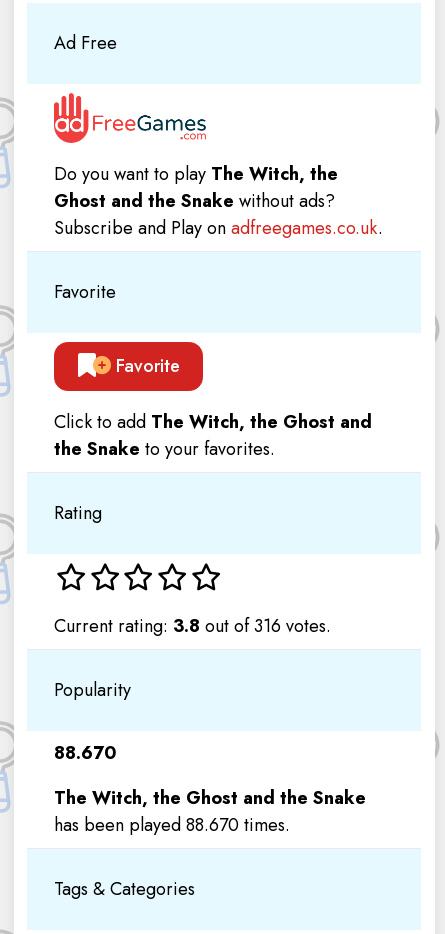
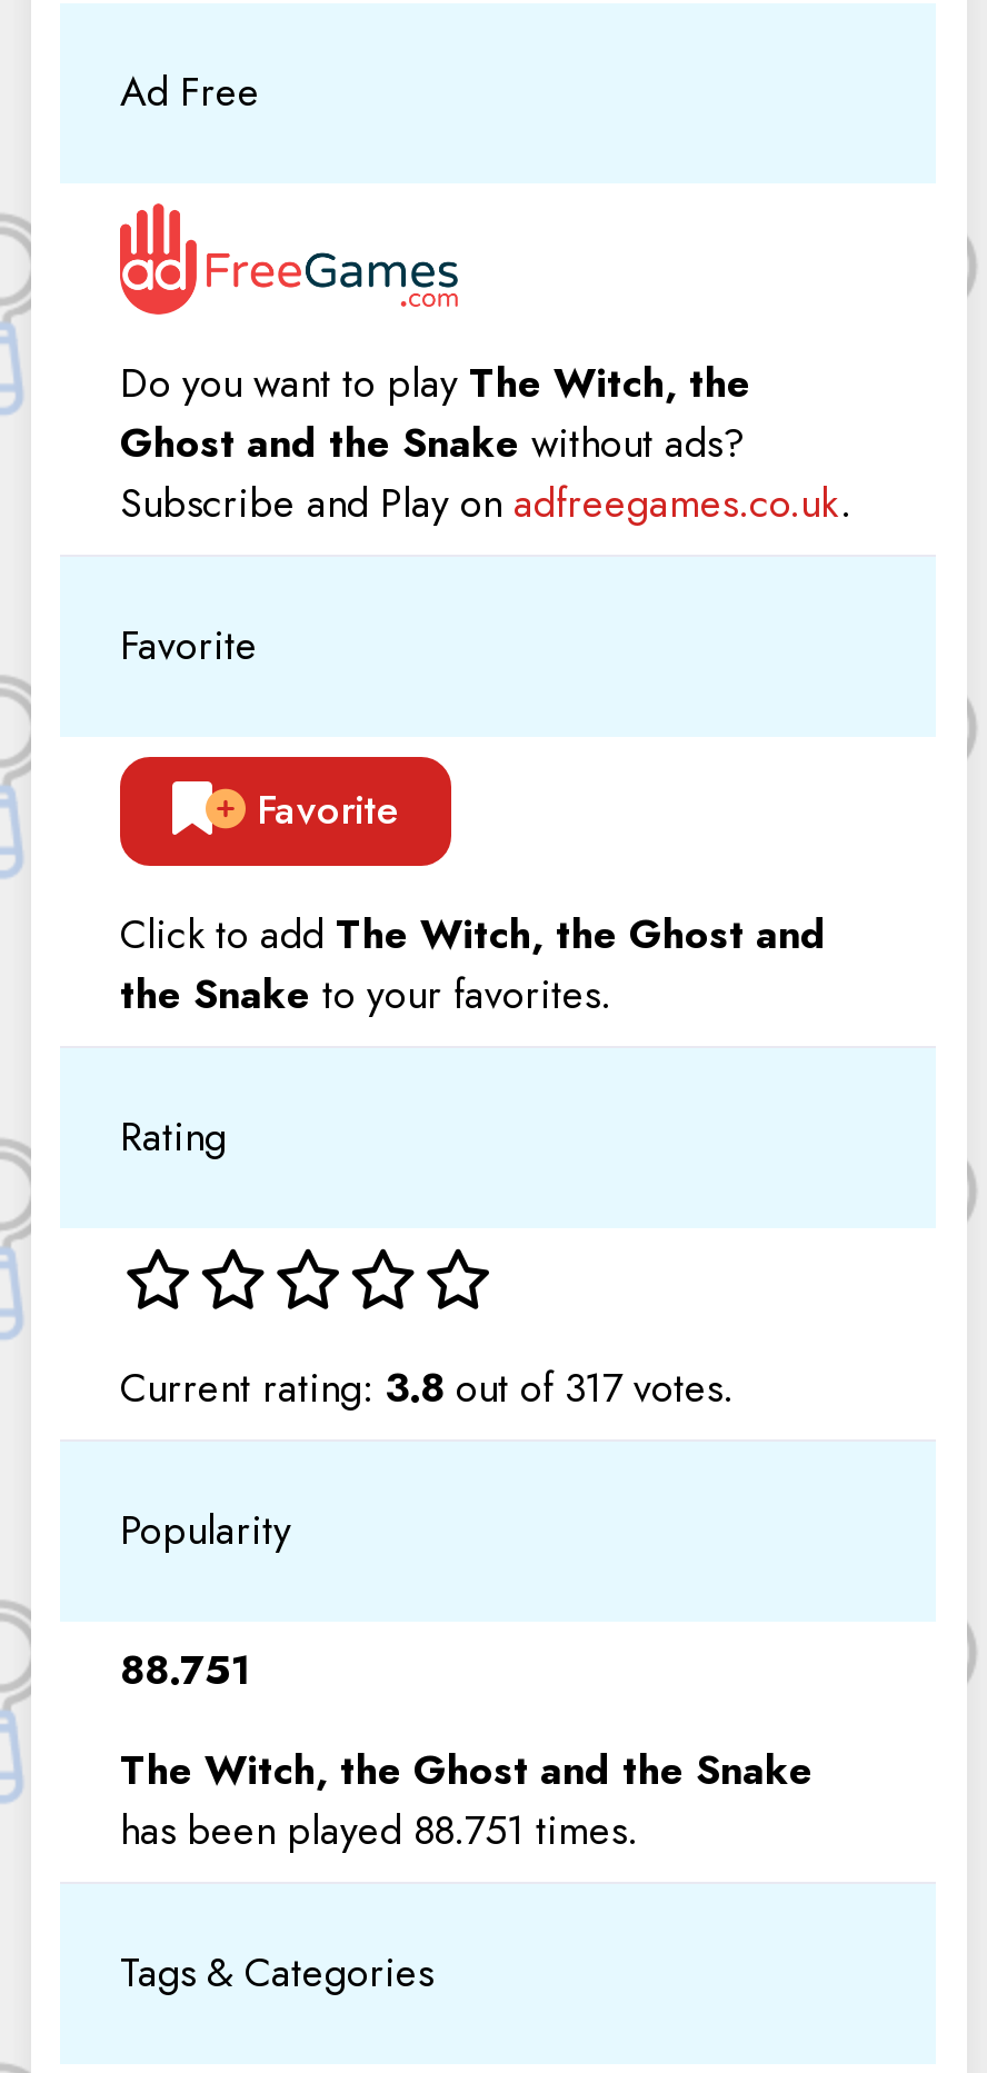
[54,613,331,639] Current rating: 3.8 out of 316 votes. -> [120,1360,734,1418] Current rating: 3.8 out of 317 votes.
[54,740,117,766] 88.670 -> [120,1642,251,1700] 88.751
[54,812,290,838] has been played 88.670 times. -> [120,1802,638,1860] has been played 88.751 times.

